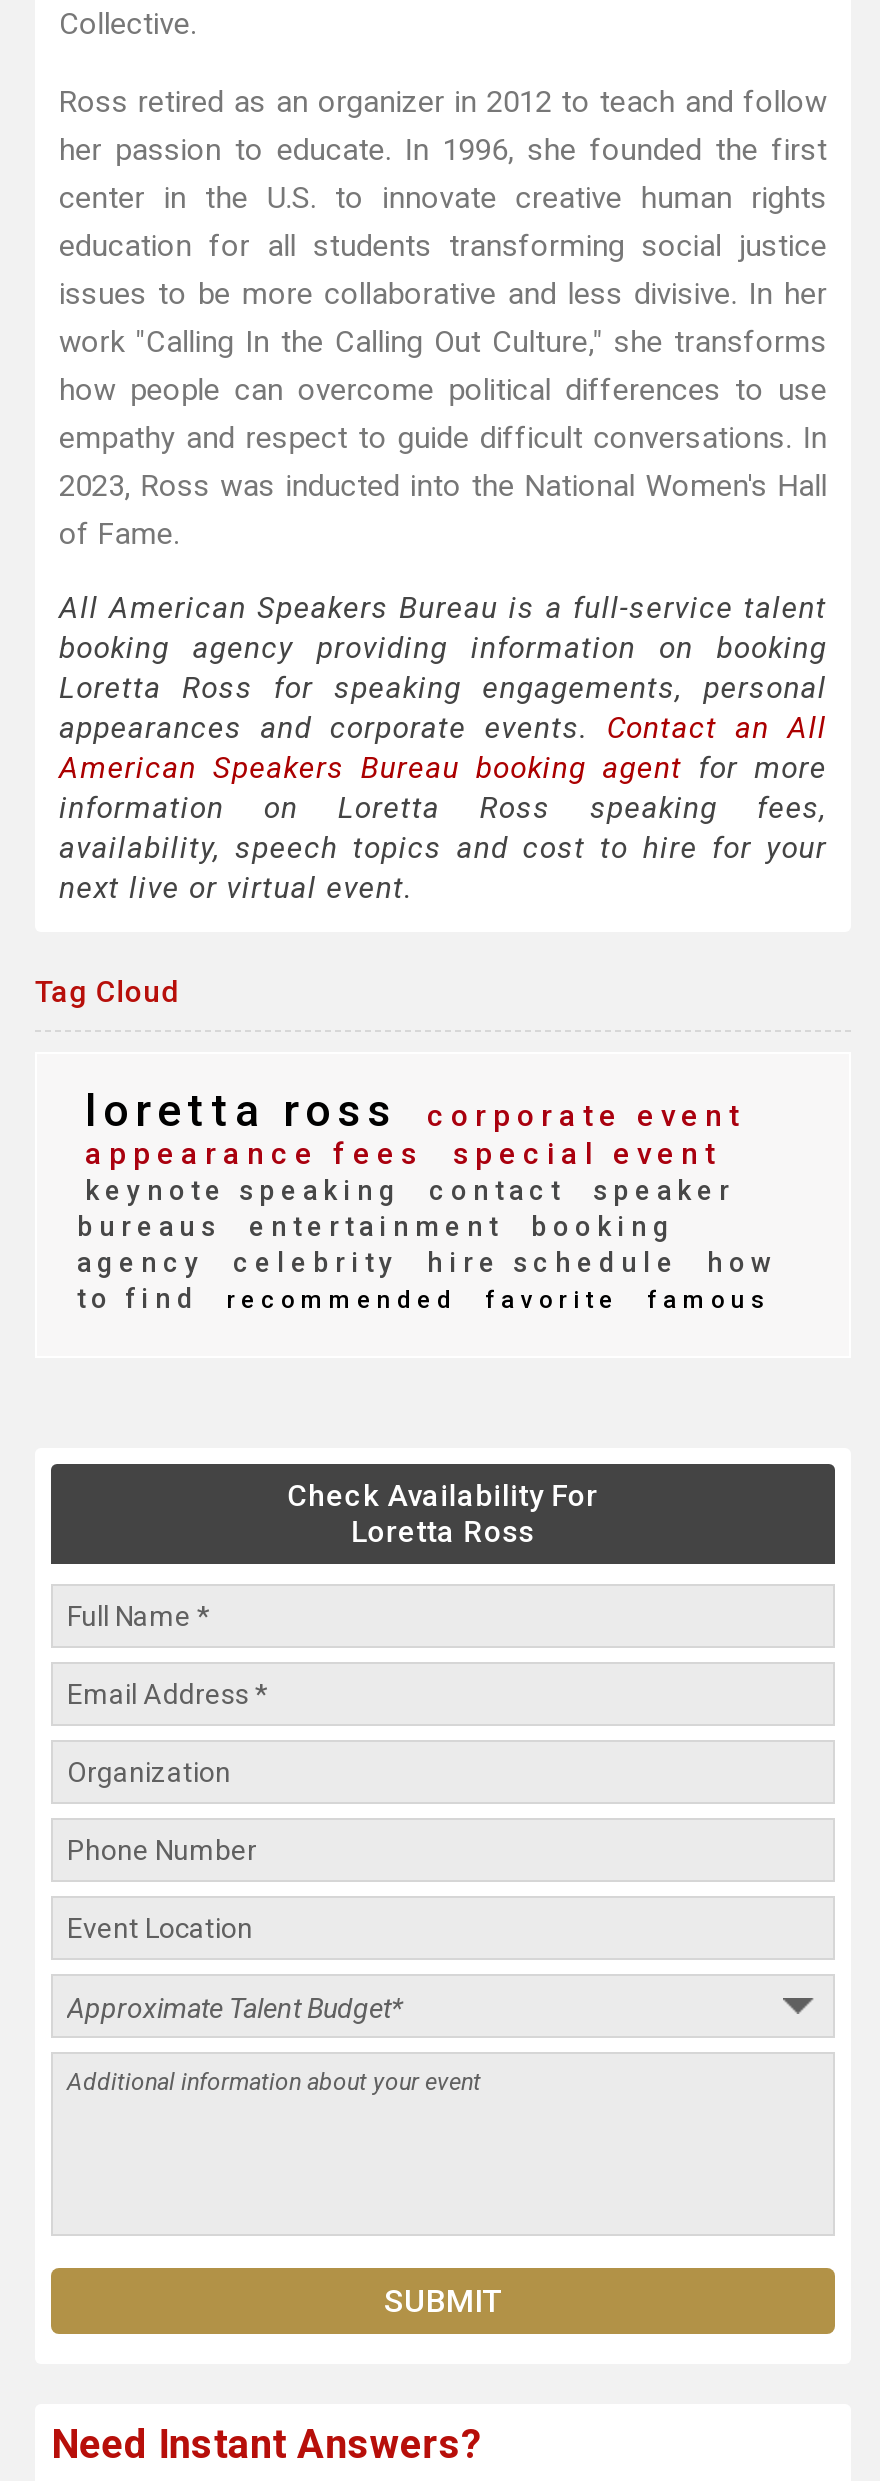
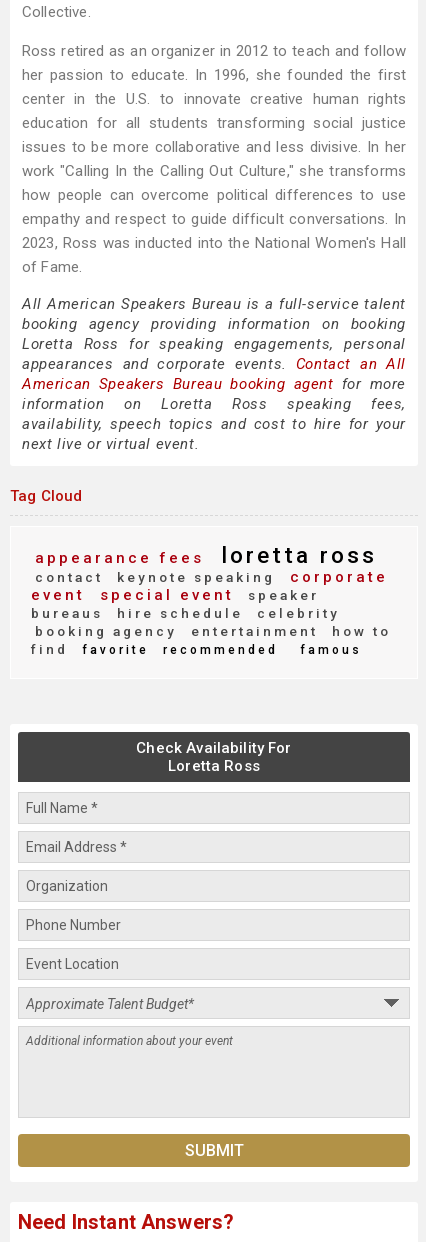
[77,1085,777,1315] loretta ross corporate event | appearance fees special event | keynote speaking contact speaker | bureaus entertainment booking | agency celebrity hire schedule how | to find recommended favorite famous -> [31,542,391,657] appearance fees loretta ross | contact keynote speaking corporate | event special event speaker | bureaus hire schedule celebrity | booking agency entertainment how to | find favorite recommended | famous

